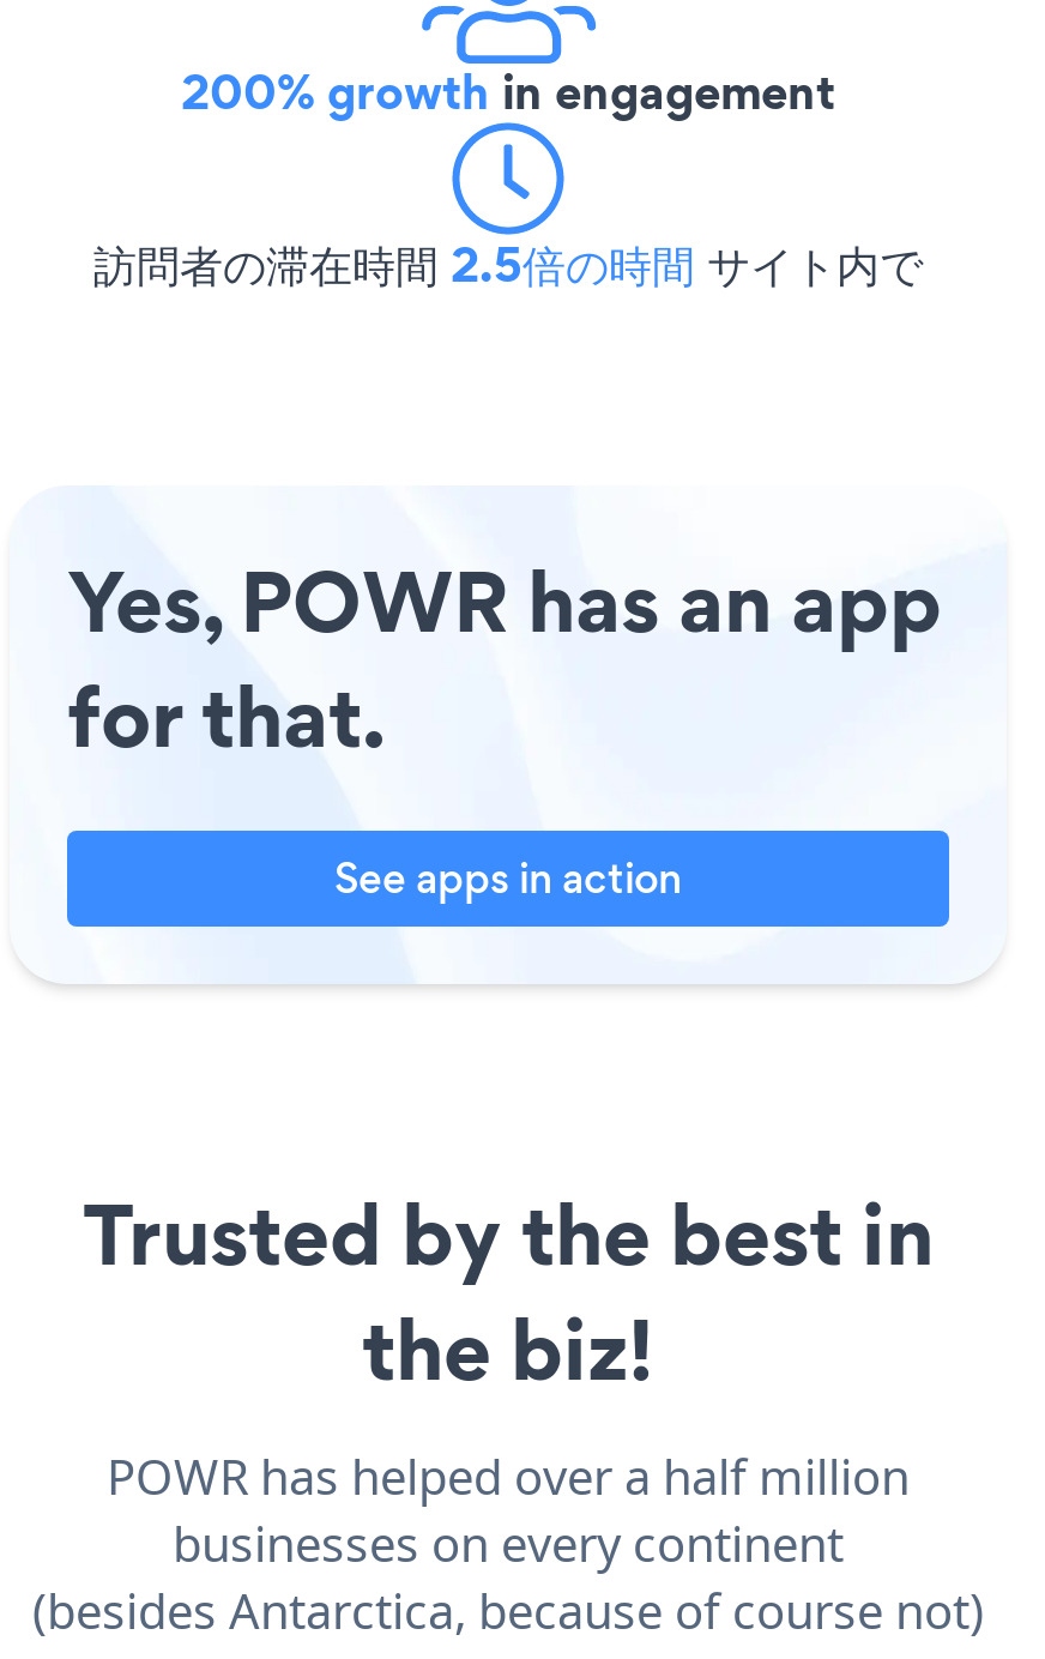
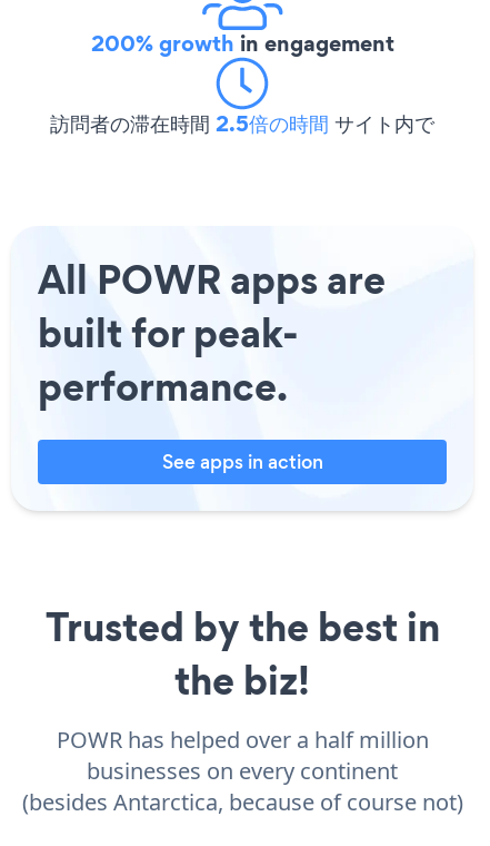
[67,541,942,776] Yes, POWR has an app | for that. -> [38,251,386,414] All POWR apps are | built for peak- | performance.

